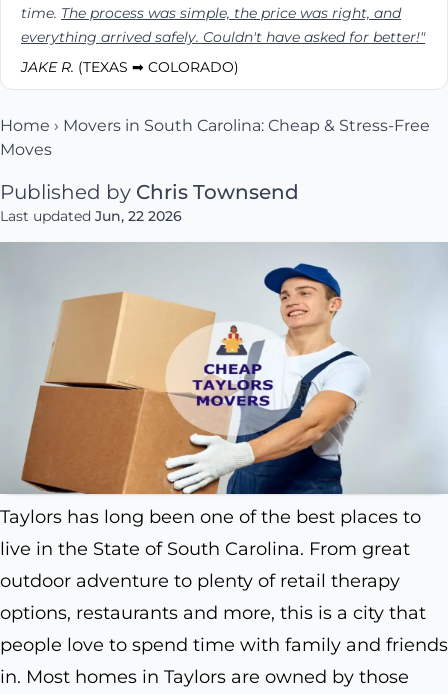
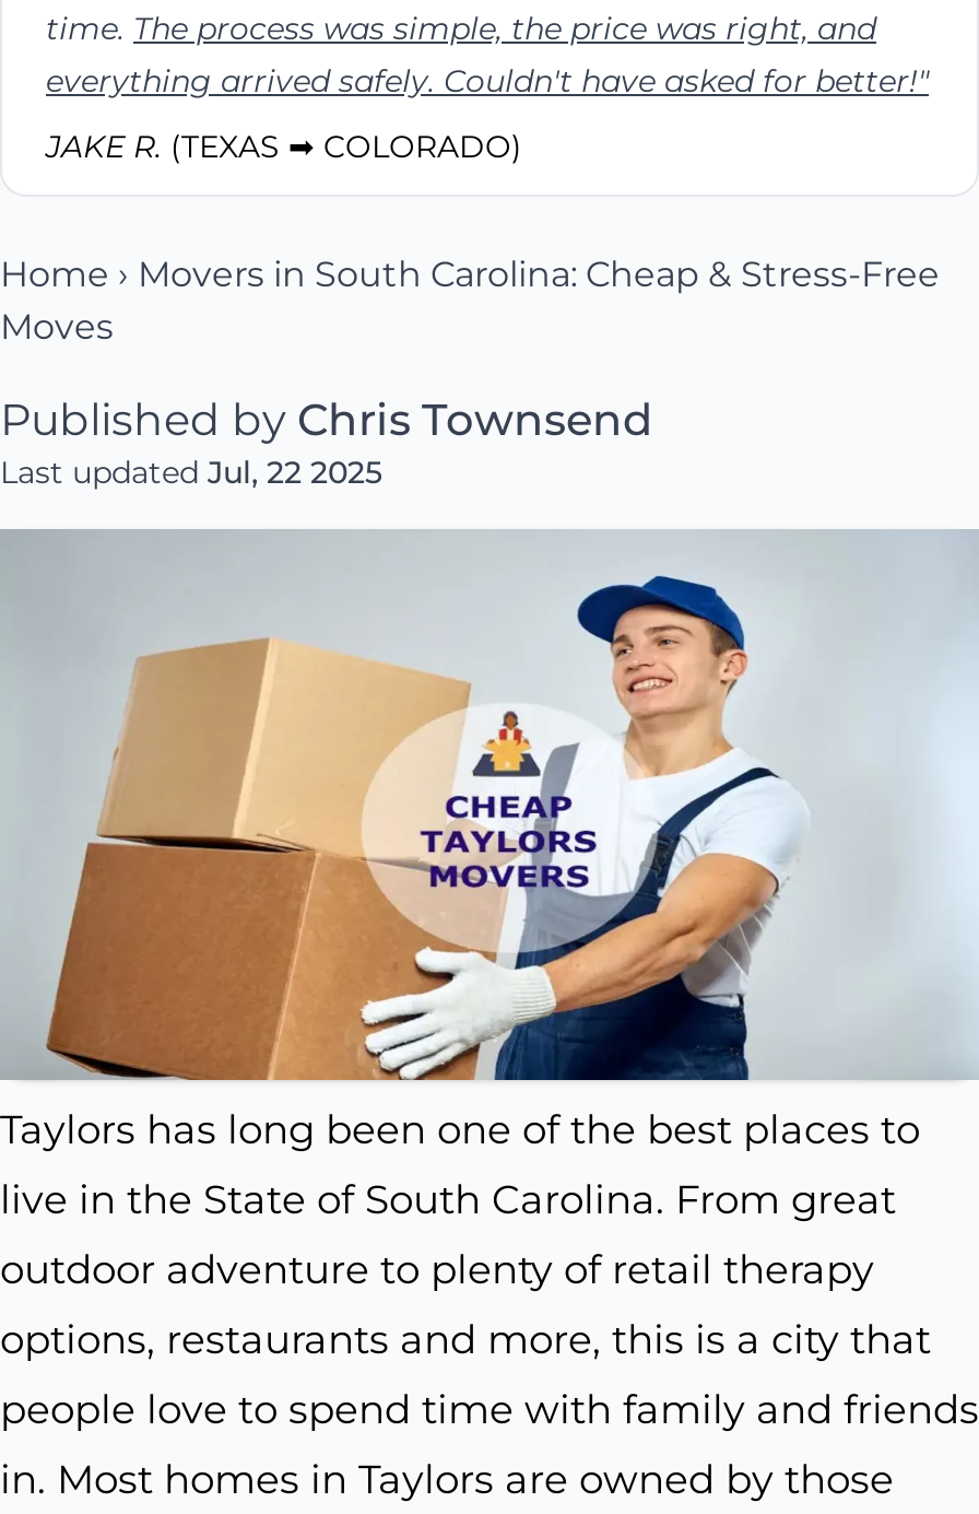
[0,207,182,225] Last updated Jun, 22 2026 -> [0,453,382,493] Last updated Jul, 22 2025

